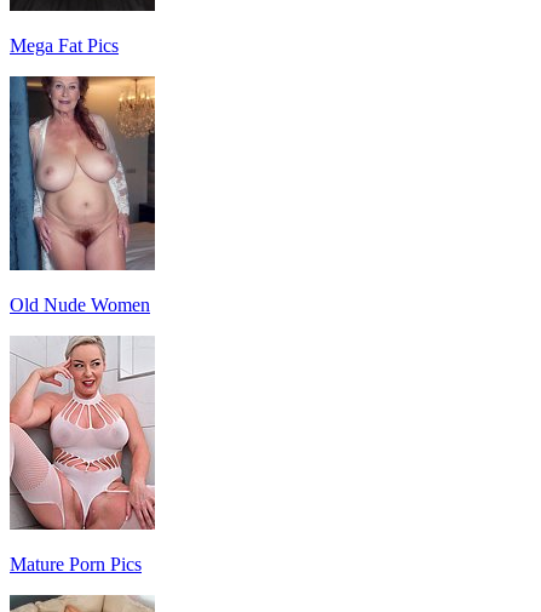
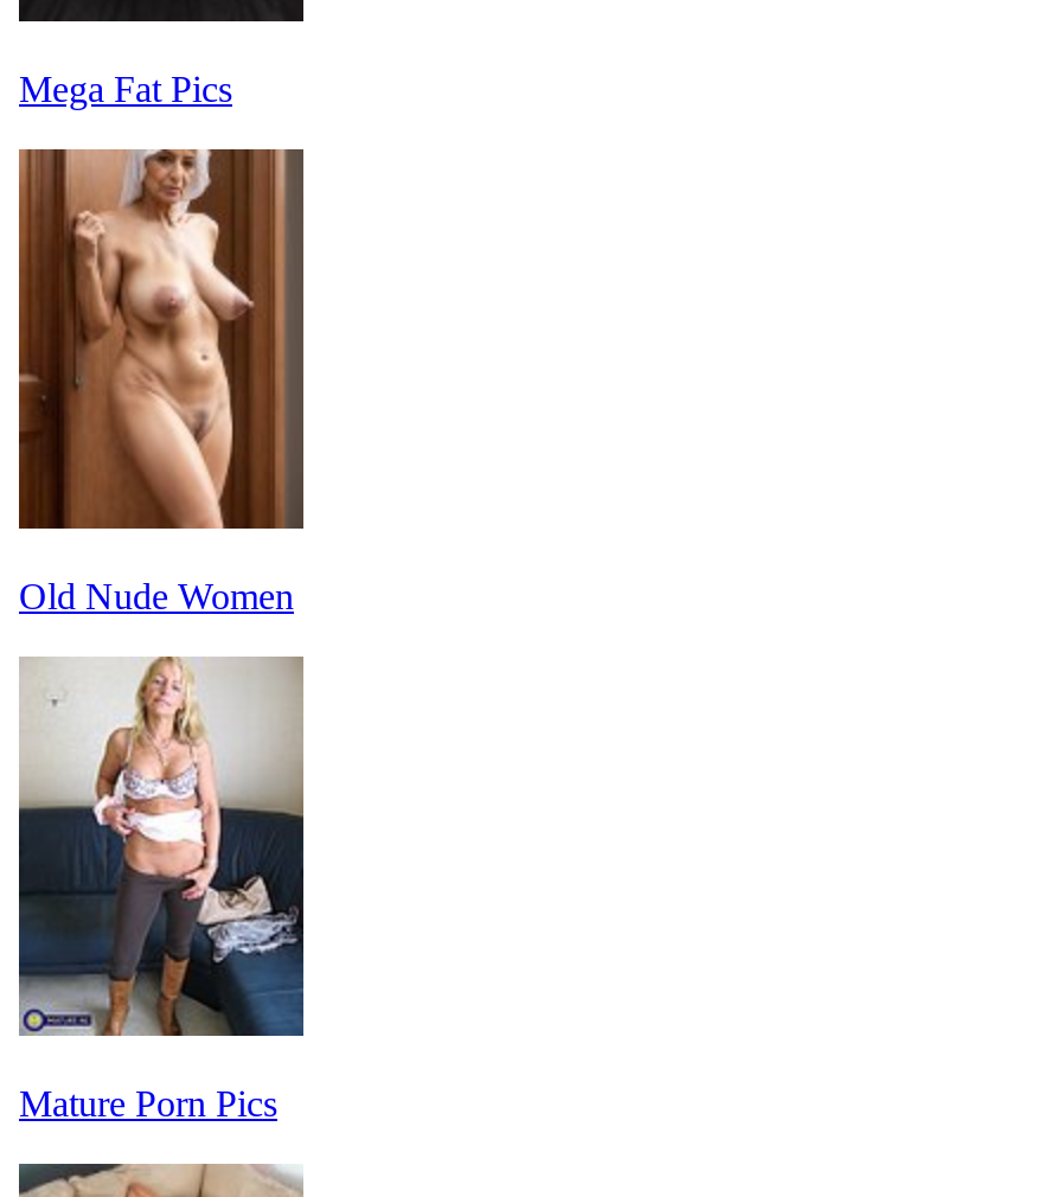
[8,75,156,271] [image] -> [17,147,306,531] [image]
[8,336,156,531] [image] -> [17,657,306,1038] [image]

